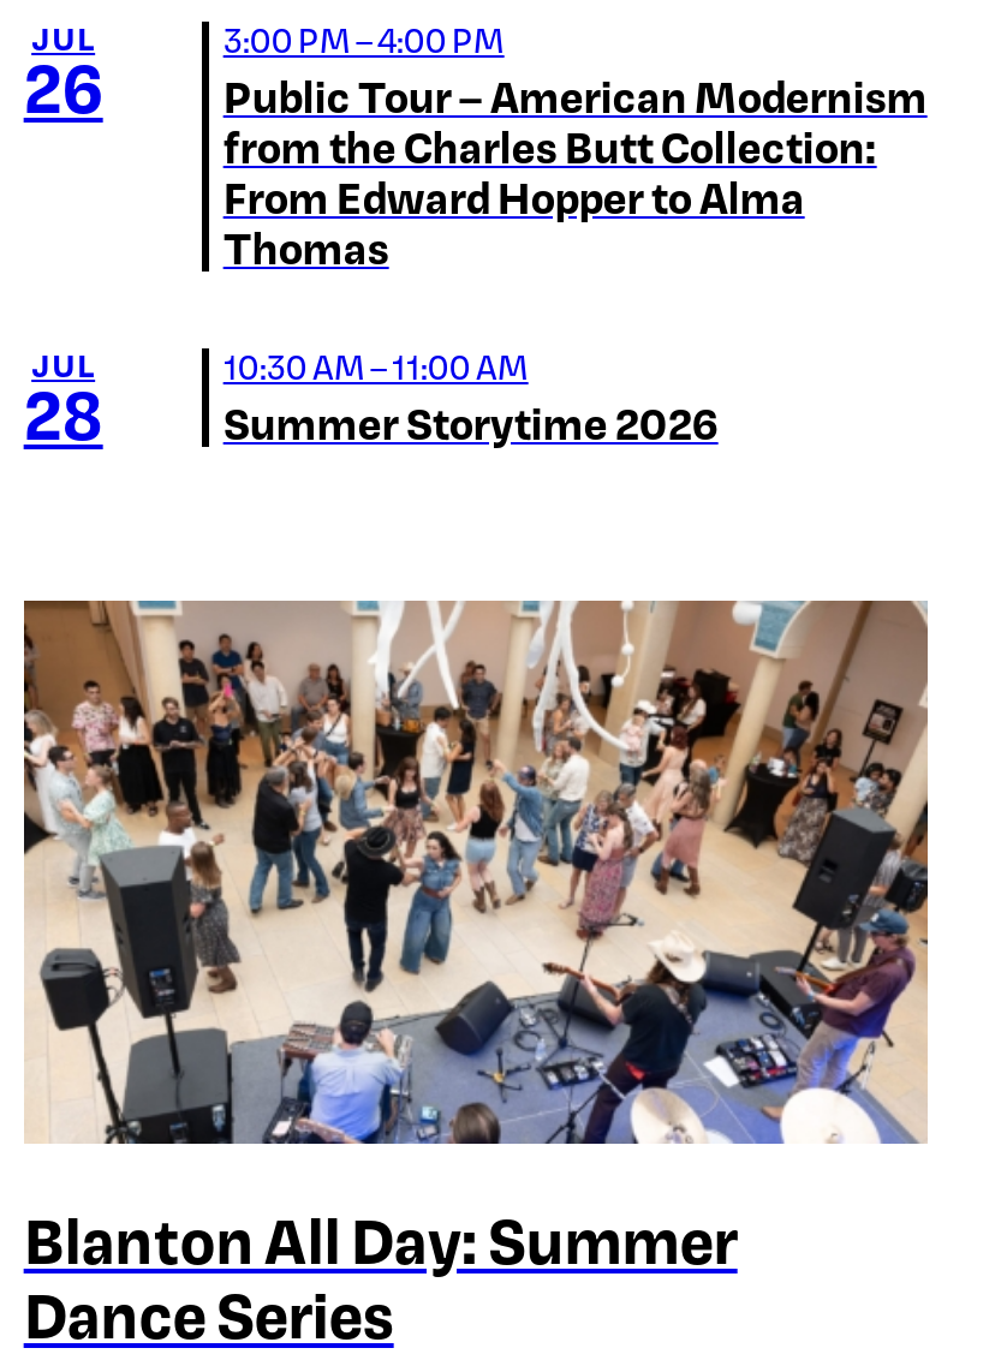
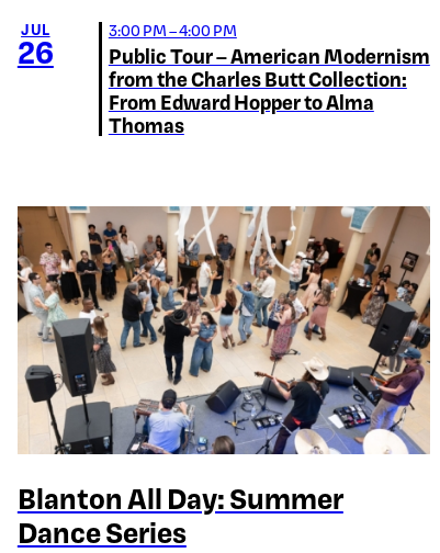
[24,344,103,457] JUL | 28 -> none
[223,344,718,449] 10:30 AM – 11:00 AM | Summer Storytime 2026 -> none

